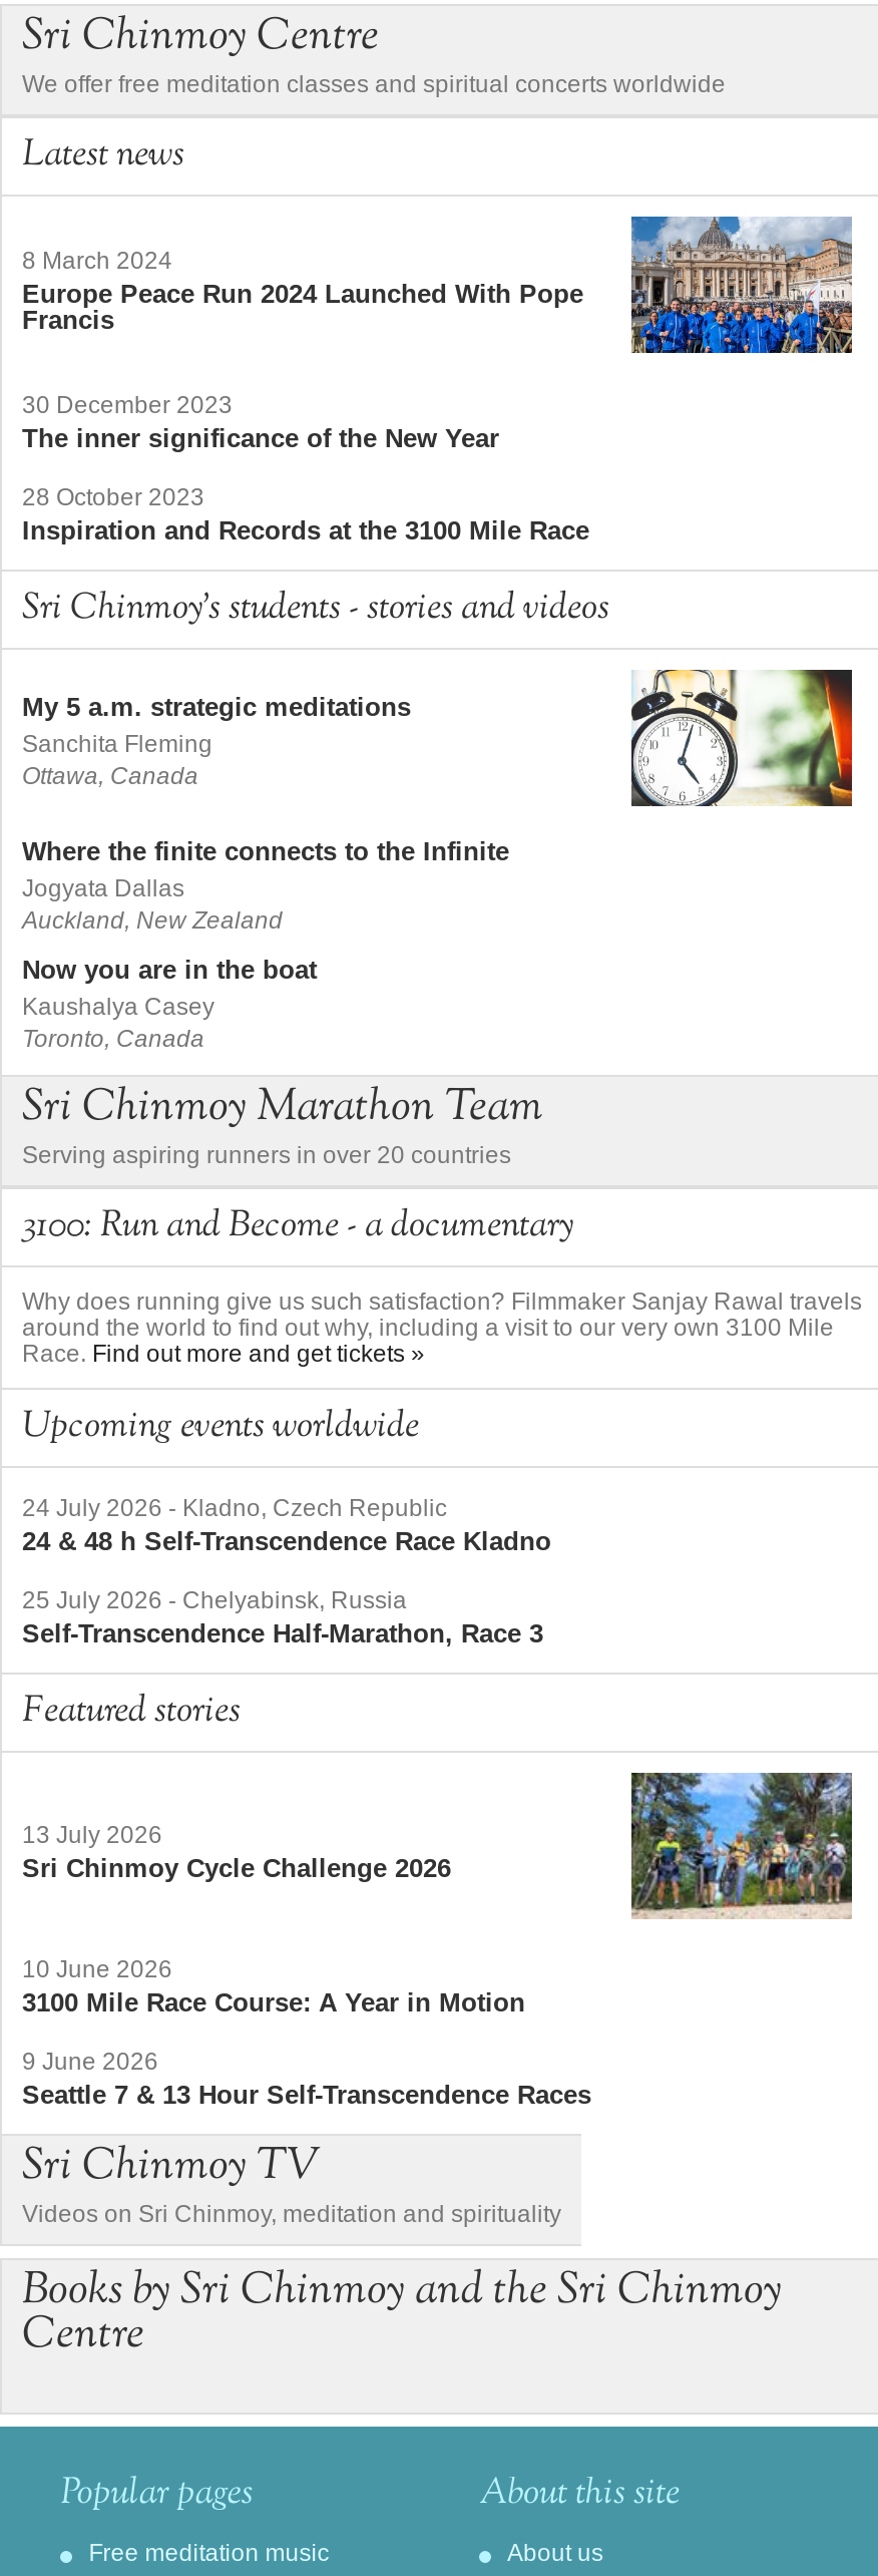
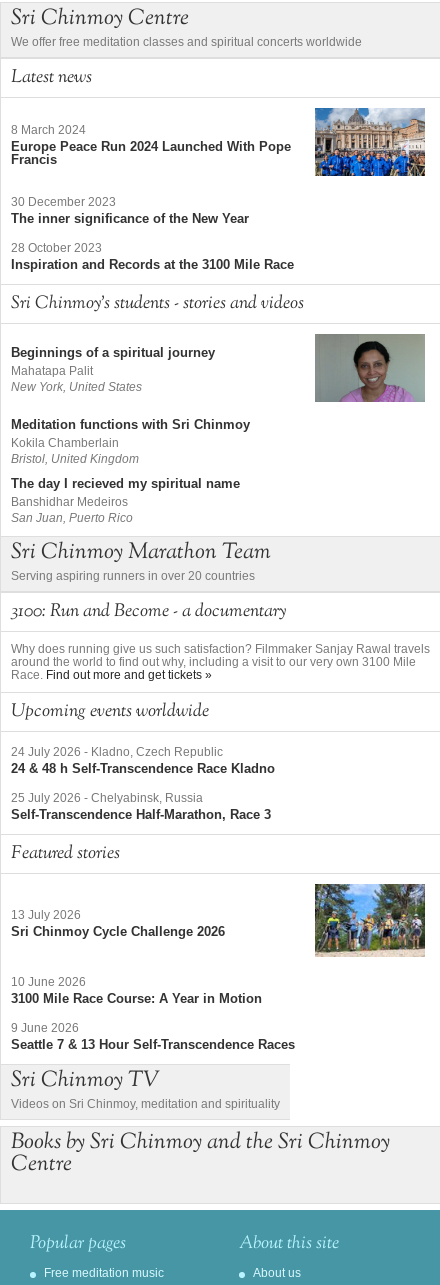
[629,668,854,808] [image] -> [314,333,426,403] [image]
[22,692,411,791] My 5 a.m. strategic meditations | Sanchita Fleming | Ottawa, Canada -> [11,345,215,394] Beginnings of a spiritual journey | Mahatapa Palit | New York, United States
[22,836,509,936] Where the finite connects to the Infinite | Jogyata Dallas | Auckland, New Zealand -> [11,417,250,466] Meditation functions with Sri Chinmoy | Kokila Chamberlain | Bristol, United Kingdom
[22,954,317,1054] Now you are in the boat | Kaushalya Casey | Toronto, Canada -> [11,476,240,525] The day I recieved my spiritual name | Banshidhar Medeiros | San Juan, Puerto Rico

